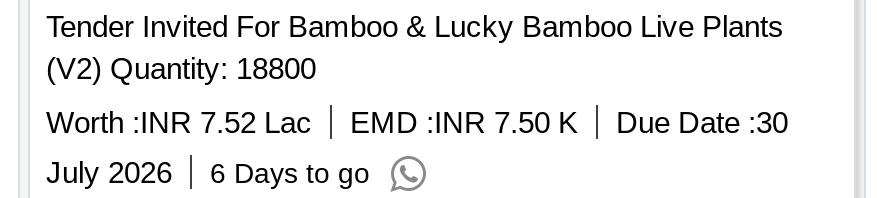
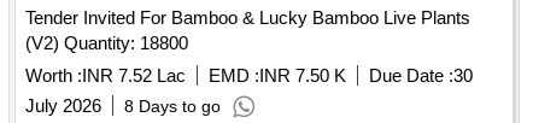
[46,155,370,189] July 2026 6 Days to go -> [25,96,221,116] July 2026 8 Days to go

